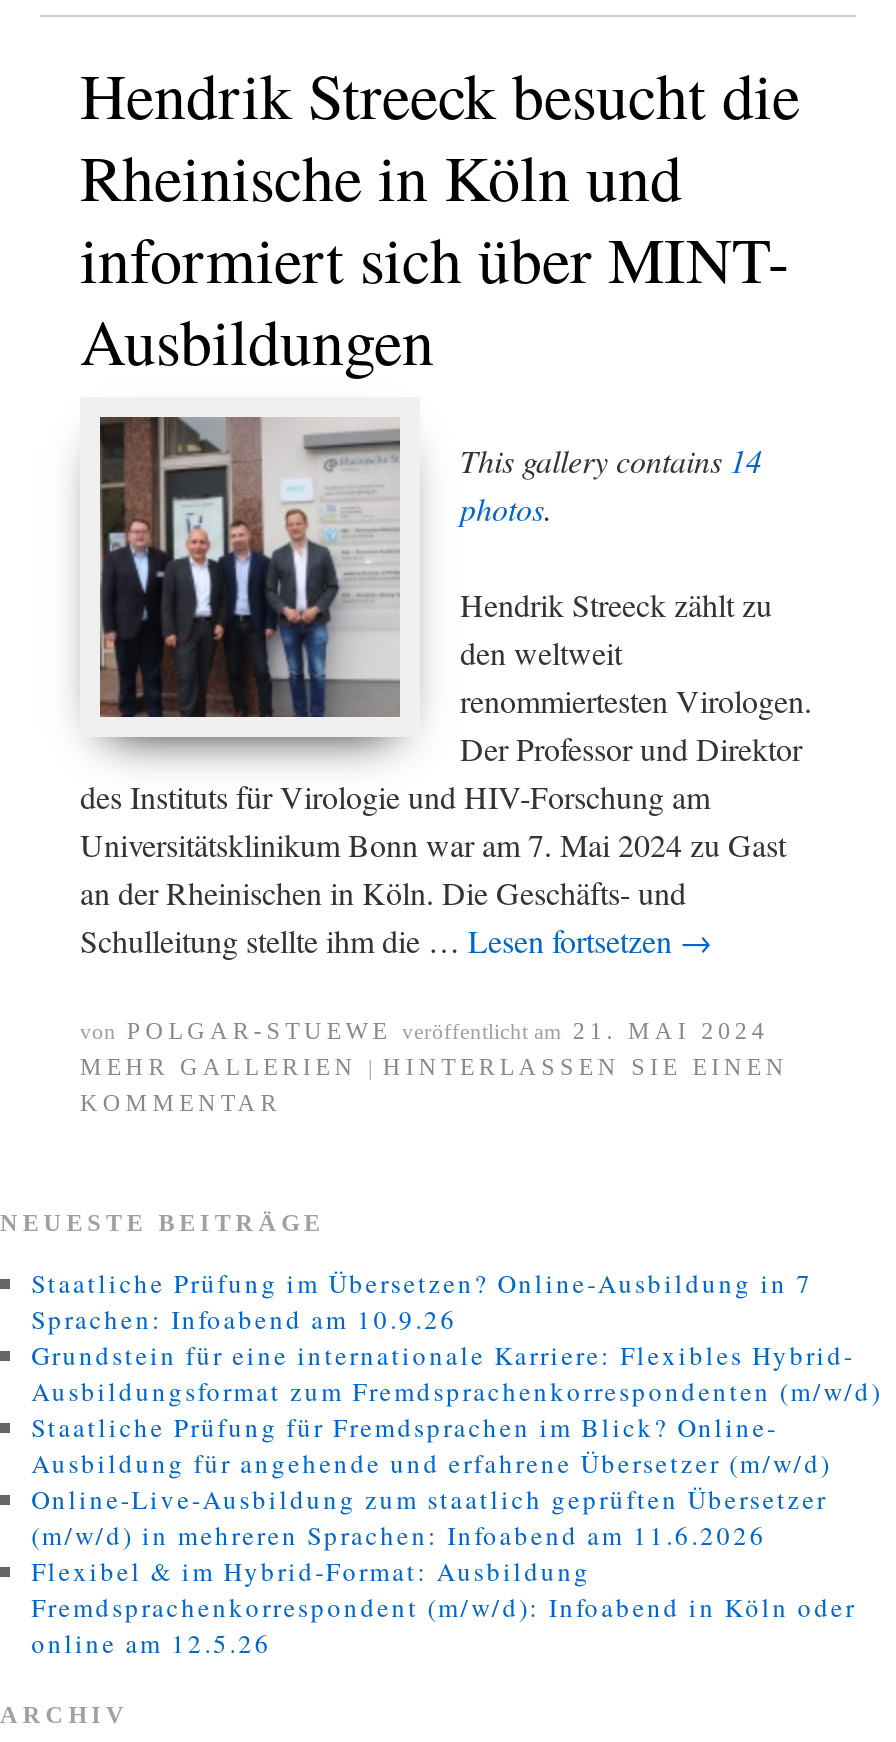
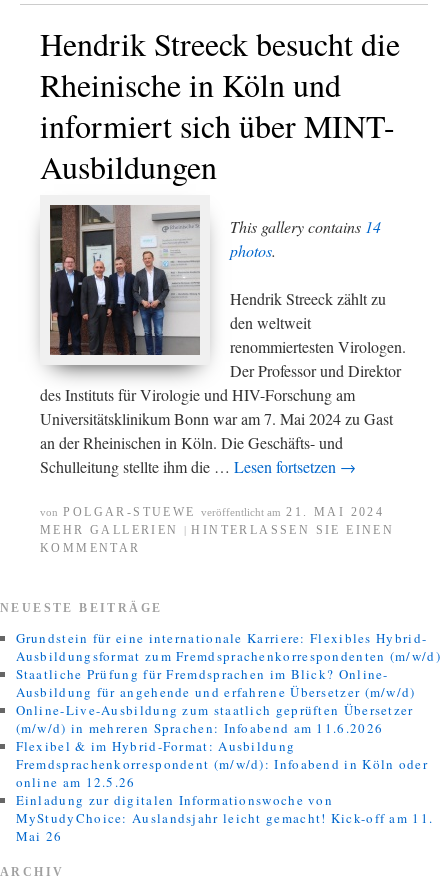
[31,1266,813,1338] Staatliche Prüfung im Übersetzen? Online-Ausbildung in 7 | Sprachen: Infoabend am 10.9.26 -> none
moved [31,1338,882,1662] -> [16,629,441,791]: Grundstein für eine internationale Karriere: Flexibles Hybrid- | Ausbildungsformat zum Fremdsprachenkorrespondenten (m/w/d) | Staatliche Prüfung für Fremdsprachen im Blick? Online- | ... | Fremdsprachenkorrespondent (m/w/d): Infoabend in Köln oder | online am 12.5.26
none -> [16,791,433,845] Einladung zur digitalen Informationswoche von | MyStudyChoice: Auslandsjahr leicht gemacht! Kick-off am 11. | Mai 26

